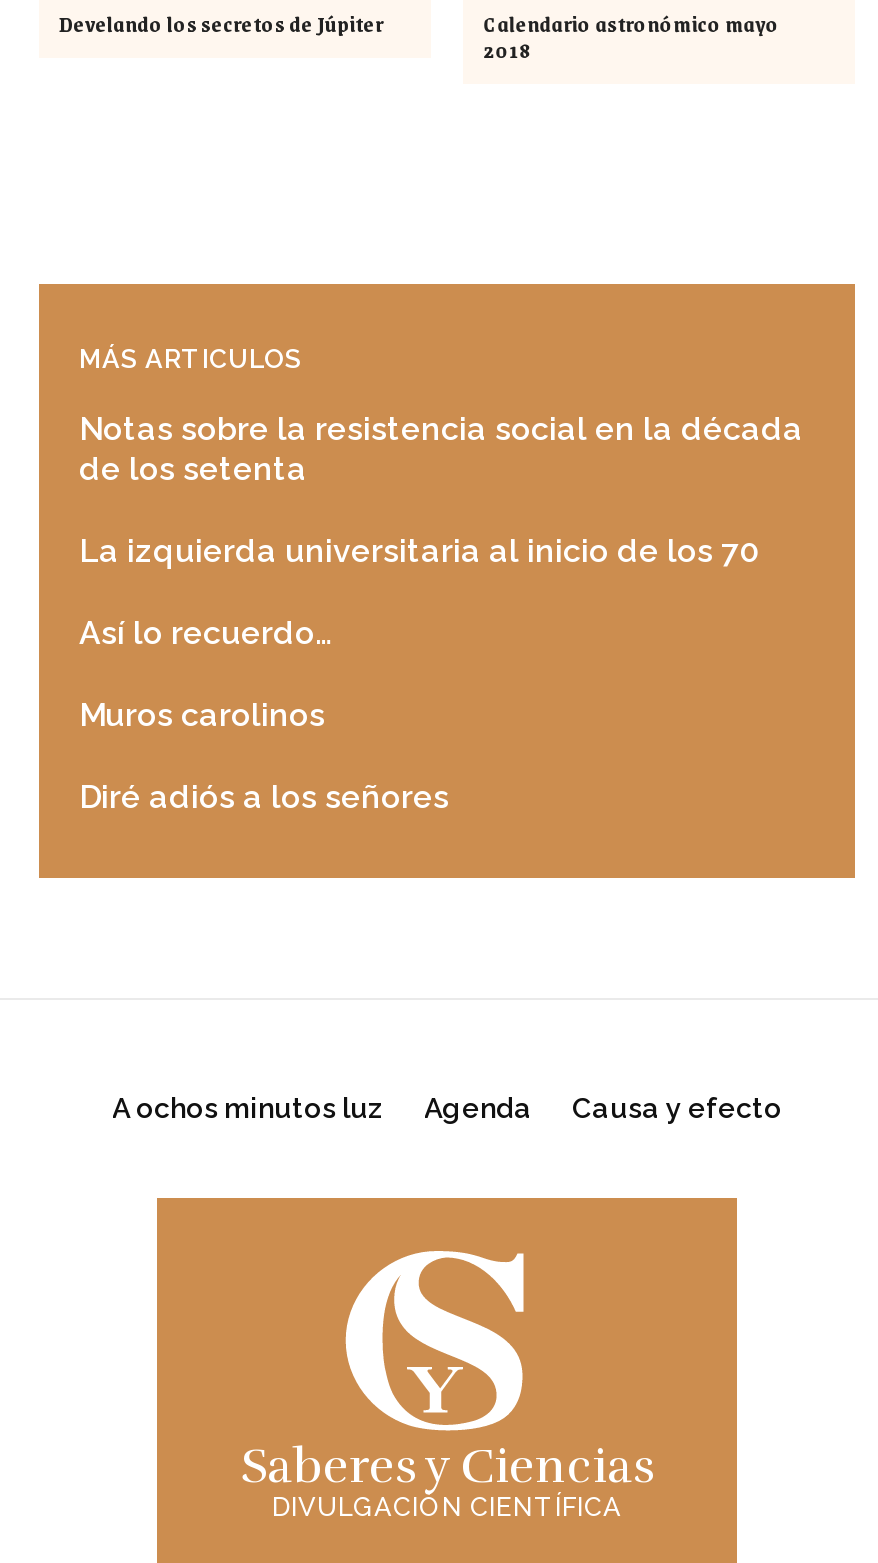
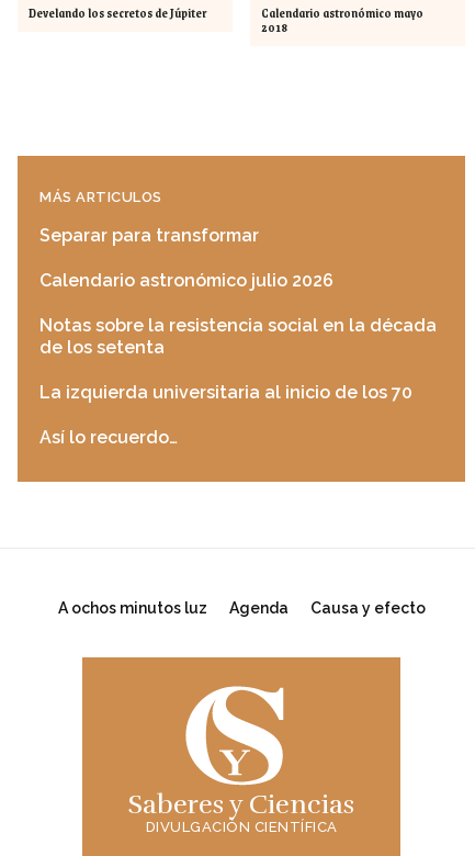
none -> [39,225,333,290] Separar para transformar | Calendario astronómico julio 2026
moved [79,409,803,651] -> [39,315,437,447]: Notas sobre la resistencia social en la década | de los setenta | La izquierda universitaria al inicio de los 70 | Así lo recuerdo…
[79,695,449,815] Muros carolinos | Diré adiós a los señores -> none

